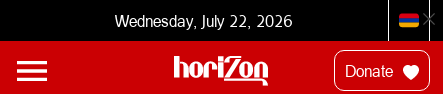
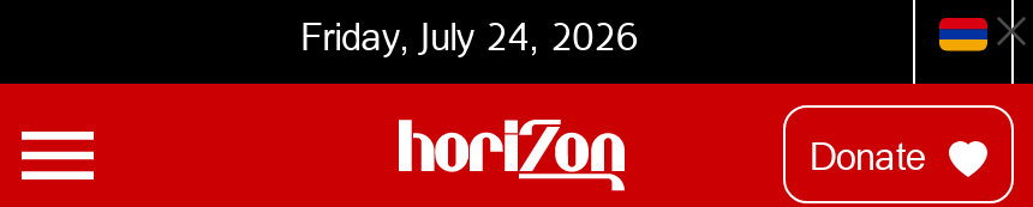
[115,10,292,29] Wednesday, July 22, 2026 -> [301,11,637,56] Friday, July 24, 2026

